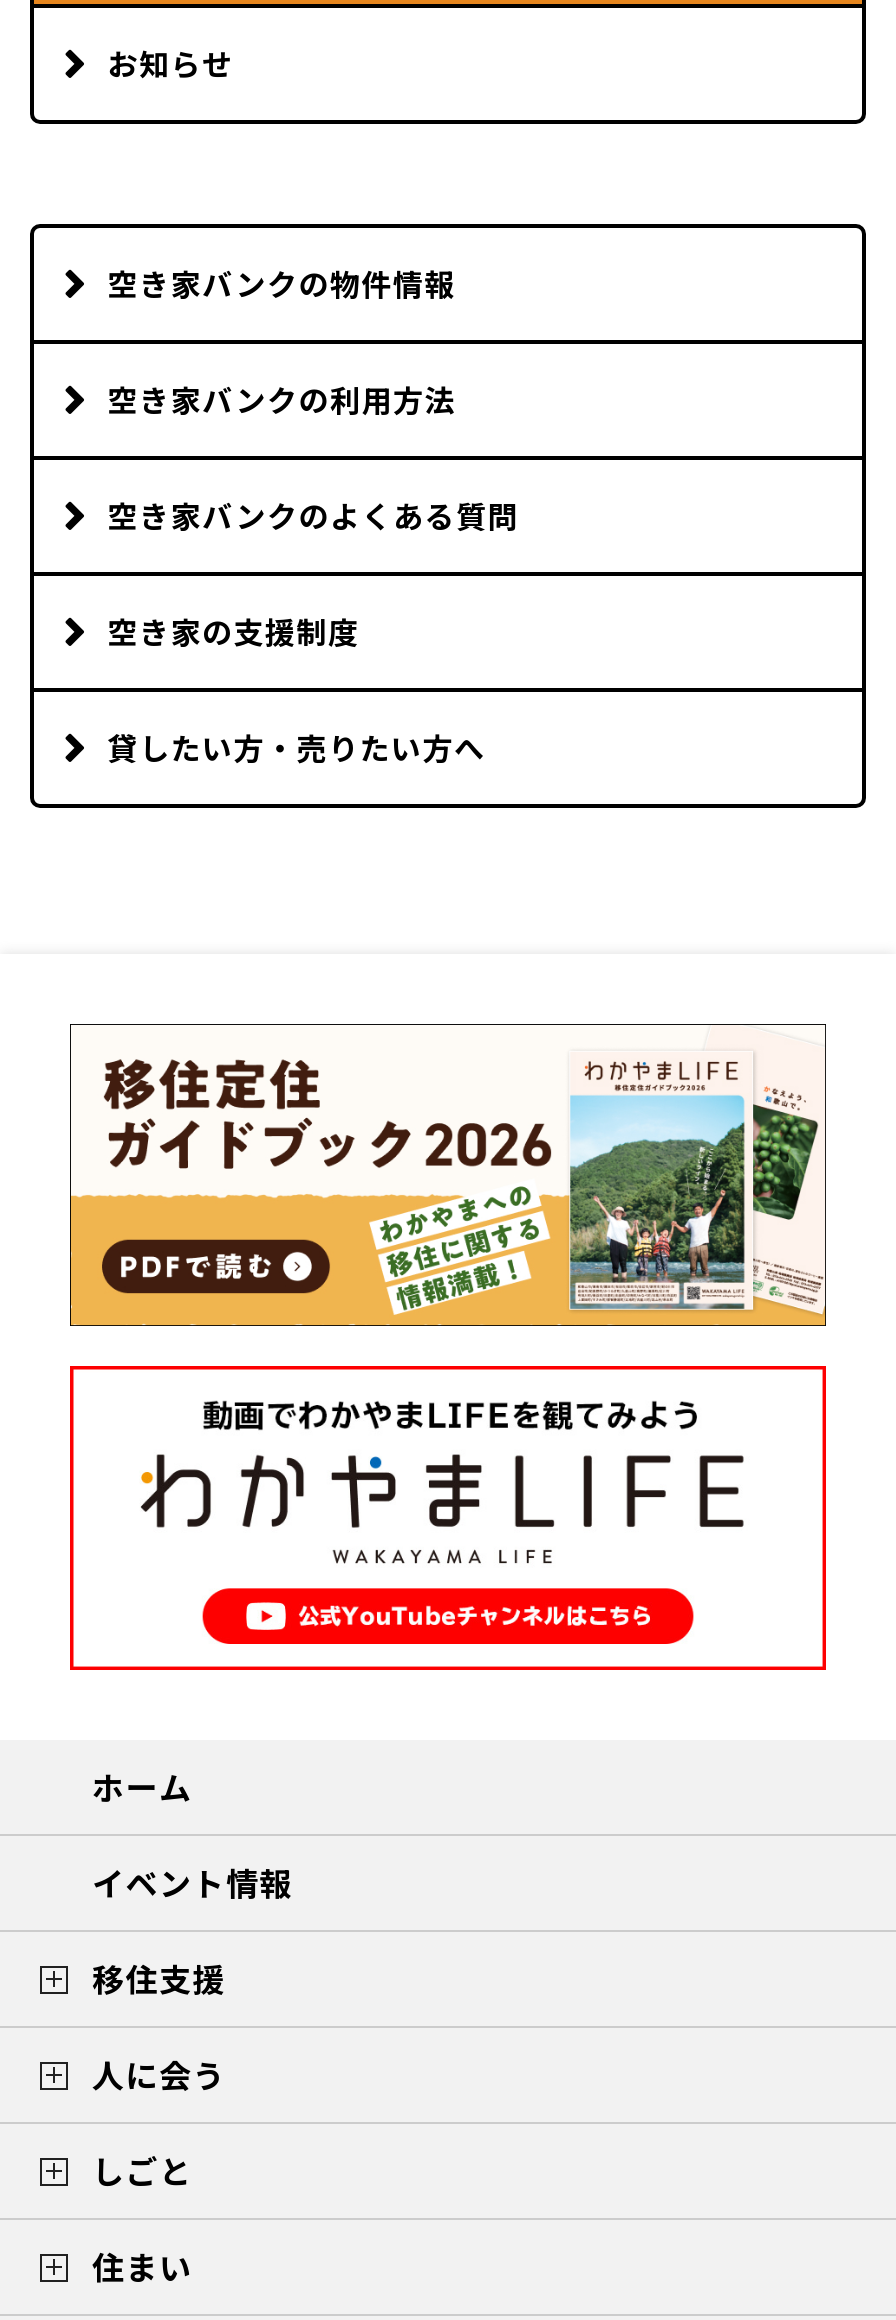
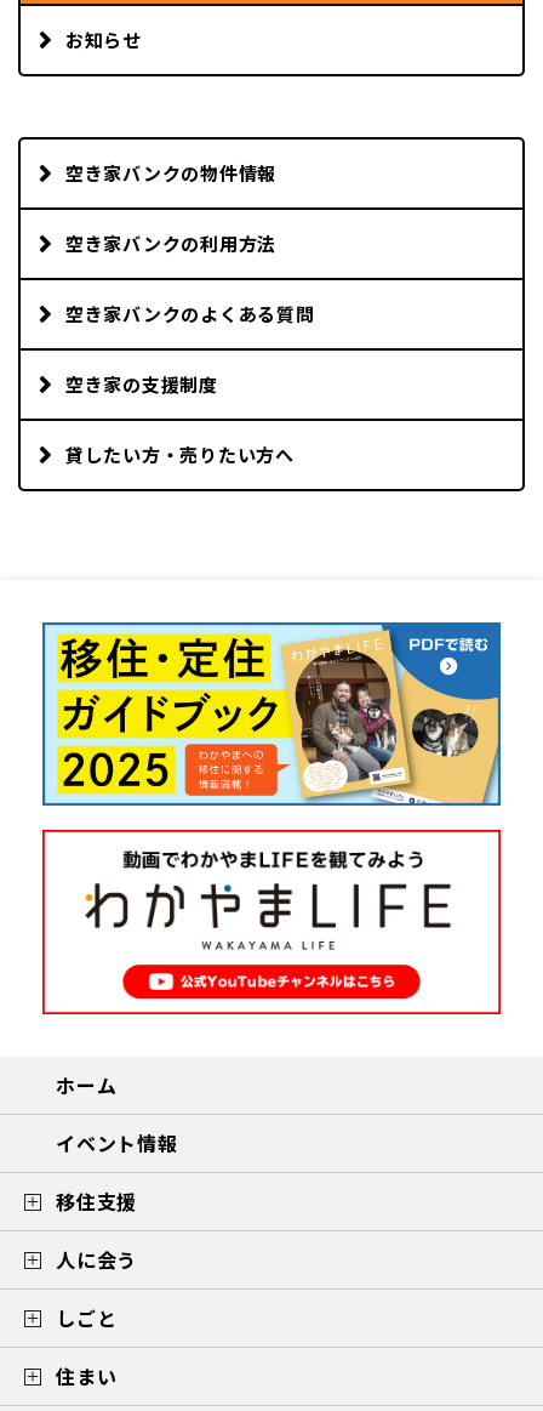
[68,1022,828,1328] [image] -> [41,621,502,807] [image]

